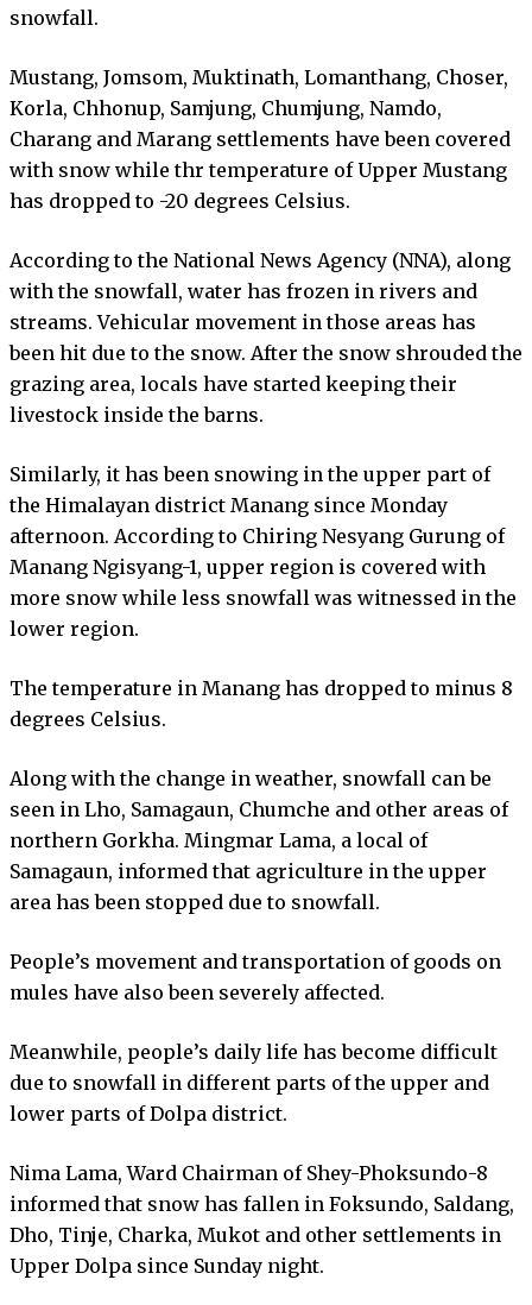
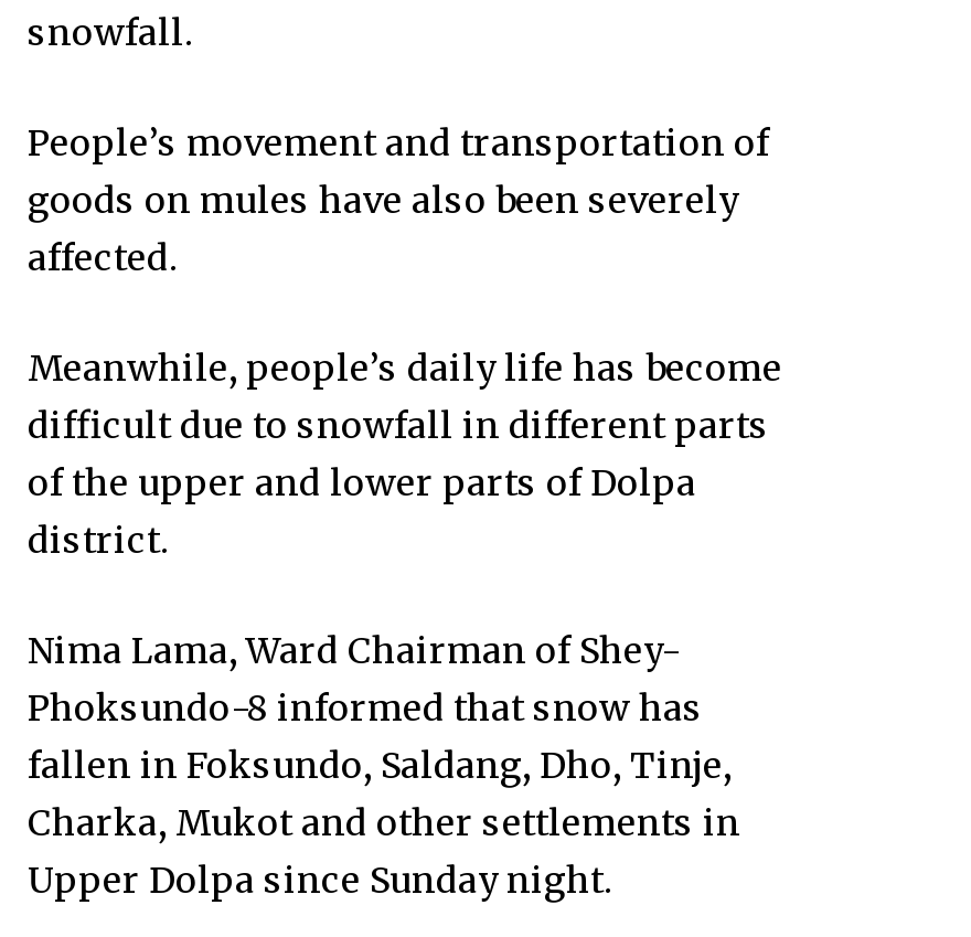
[9,65,522,1246] Mustang, Jomsom, Muktinath, Lomanthang, Choser, | Korla, Chhonup, Samjung, Chumjung, Namdo, | Charang and Marang settlements have been covered | with snow while thr temperature of Upper Mustang | has dropped to -20 degrees Celsius. | According to the National News Agency (NNA), along | with the snowfall, water has frozen in rivers and | streams. Vehicular movement in those areas has | been hit due to the snow. After the snow shrouded the | grazing area, locals have started keeping their | livestock inside the barns. | Similarly, it has been snowing in the upper part of | the Himalayan district Manang since Monday | afternoon. According to Chiring Nesyang Gurung of | Manang Ngisyang-1, upper region is covered with | more snow while less snowfall was witnessed in the | lower region. | The temperature in Manang has dropped to minus 8 | degrees Celsius. | Along with the change in weather, snowfall can be | seen in Lho, Samagaun, Chumche and other areas of | northern Gorkha. Mingmar Lama, a local of | Samagaun, informed that agriculture in the upper | area has been stopped due to snowfall. | People’s movement and transportation of goods on | mules have also been severely affected. | Meanwhile, people’s daily life has become difficult | due to snowfall in different parts of the upper and | lower parts of Dolpa district. | Nima Lama, Ward Chairman of Shey-Phoksundo-8 | informed that snow has fallen in Foksundo, Saldang, | Dho, Tinje, Charka, Mukot and other settlements in -> [28,120,782,844] People’s movement and transportation of | goods on mules have also been severely | affected. | Meanwhile, people’s daily life has become | difficult due to snowfall in different parts | of the upper and lower parts of Dolpa | district. | Nima Lama, Ward Chairman of Shey- | Phoksundo-8 informed that snow has | fallen in Foksundo, Saldang, Dho, Tinje, | Charka, Mukot and other settlements in

